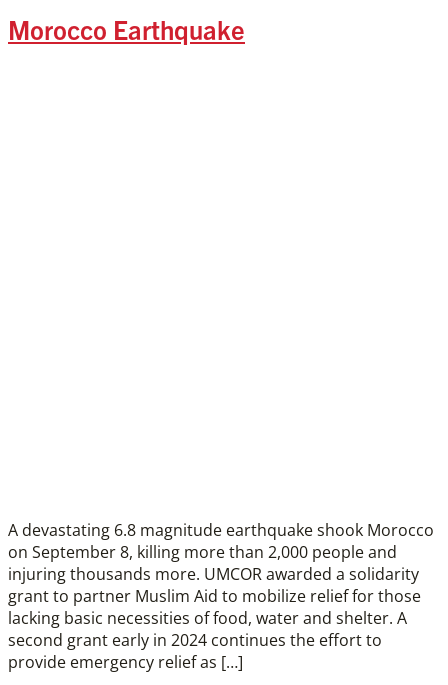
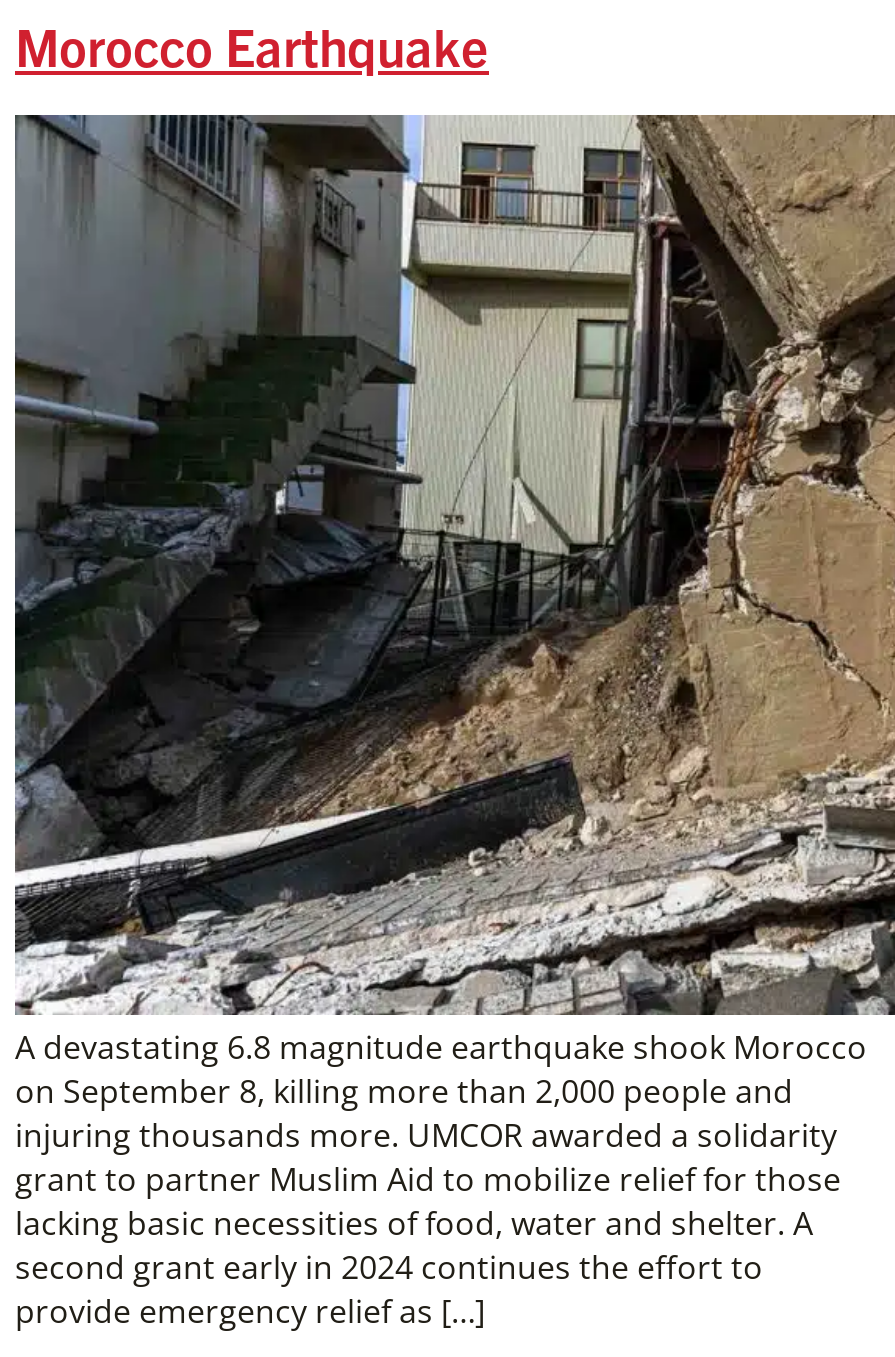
none -> [13,113,889,1017] [image]

